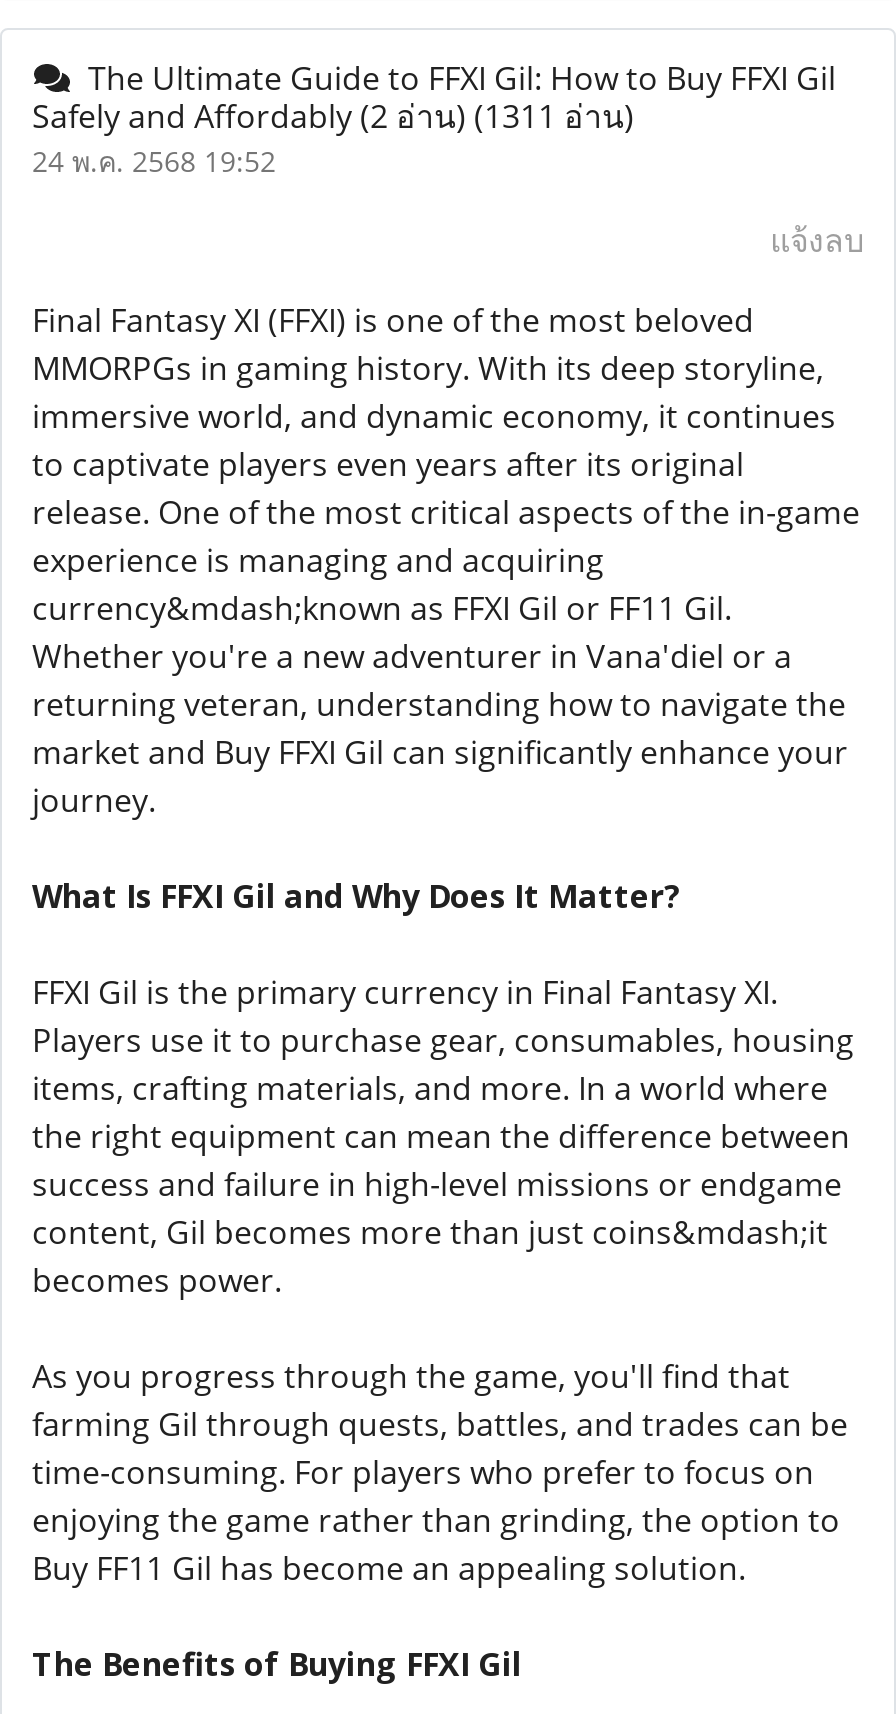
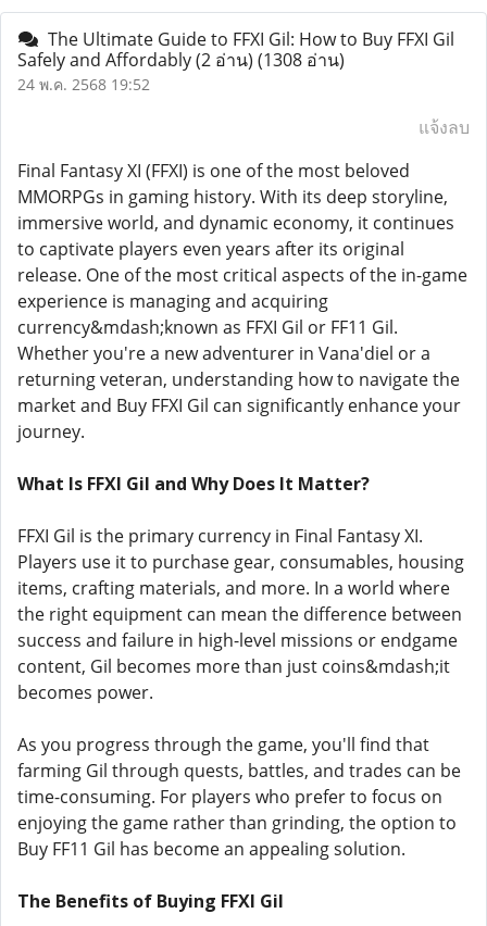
[32,94,634,138] Safely and Affordably (2 อ่าน) (1311 อ่าน) -> [17,48,345,72] Safely and Affordably (2 อ่าน) (1308 อ่าน)

